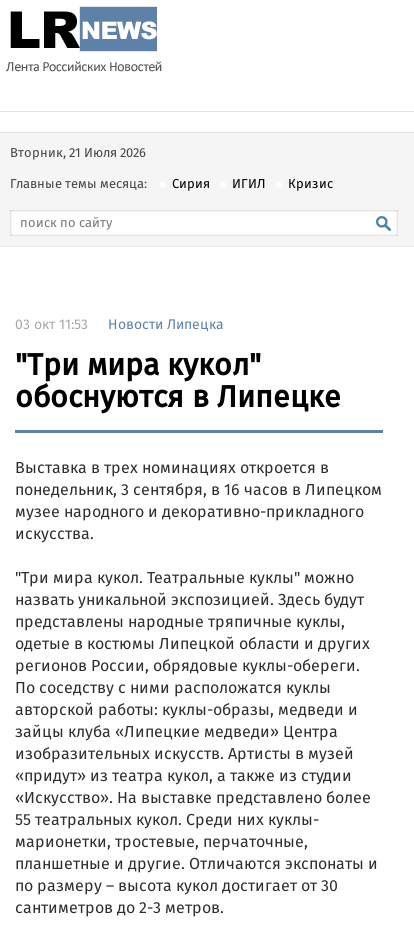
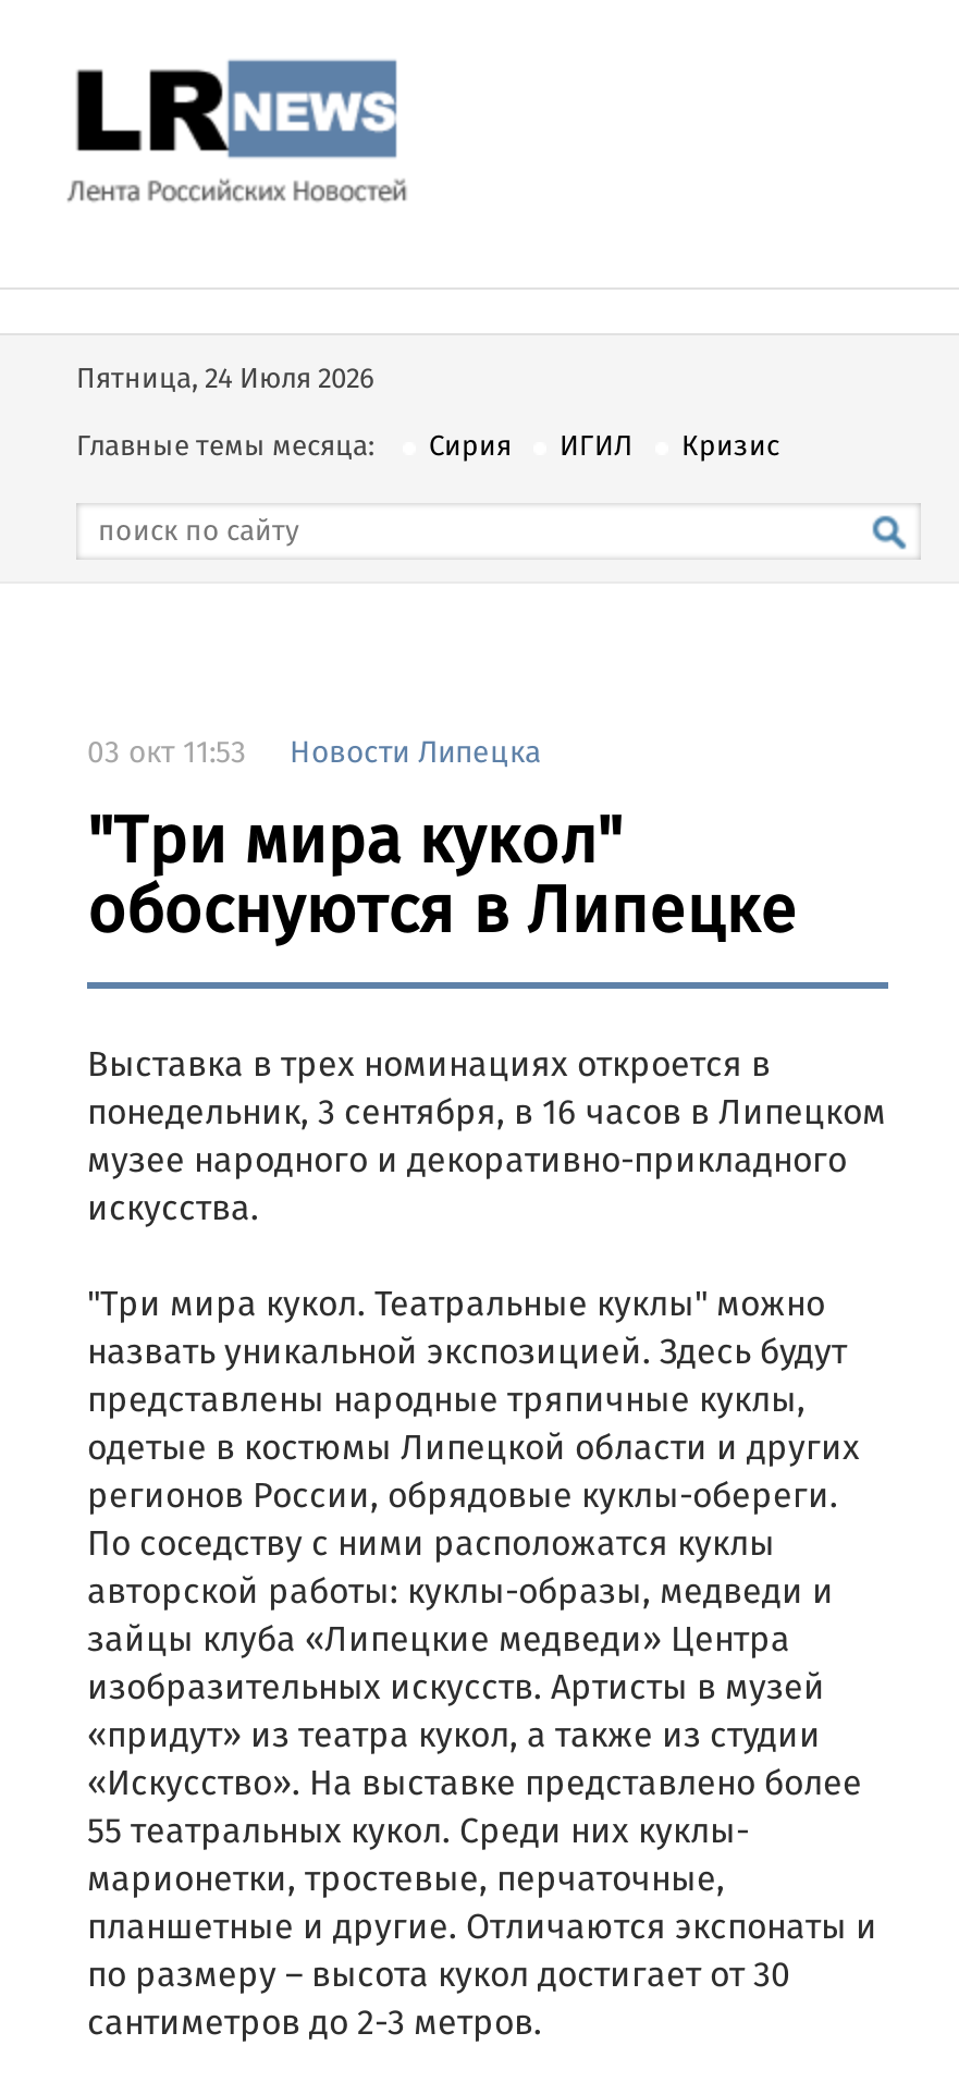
[10,143,146,164] Вторник, 21 Июля 2026 -> [76,357,374,403] Пятница, 24 Июля 2026

